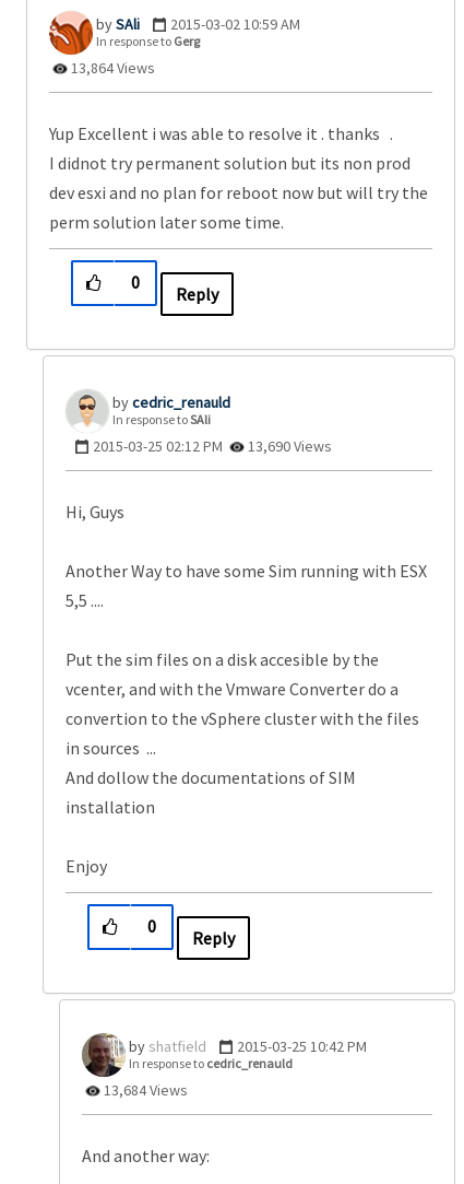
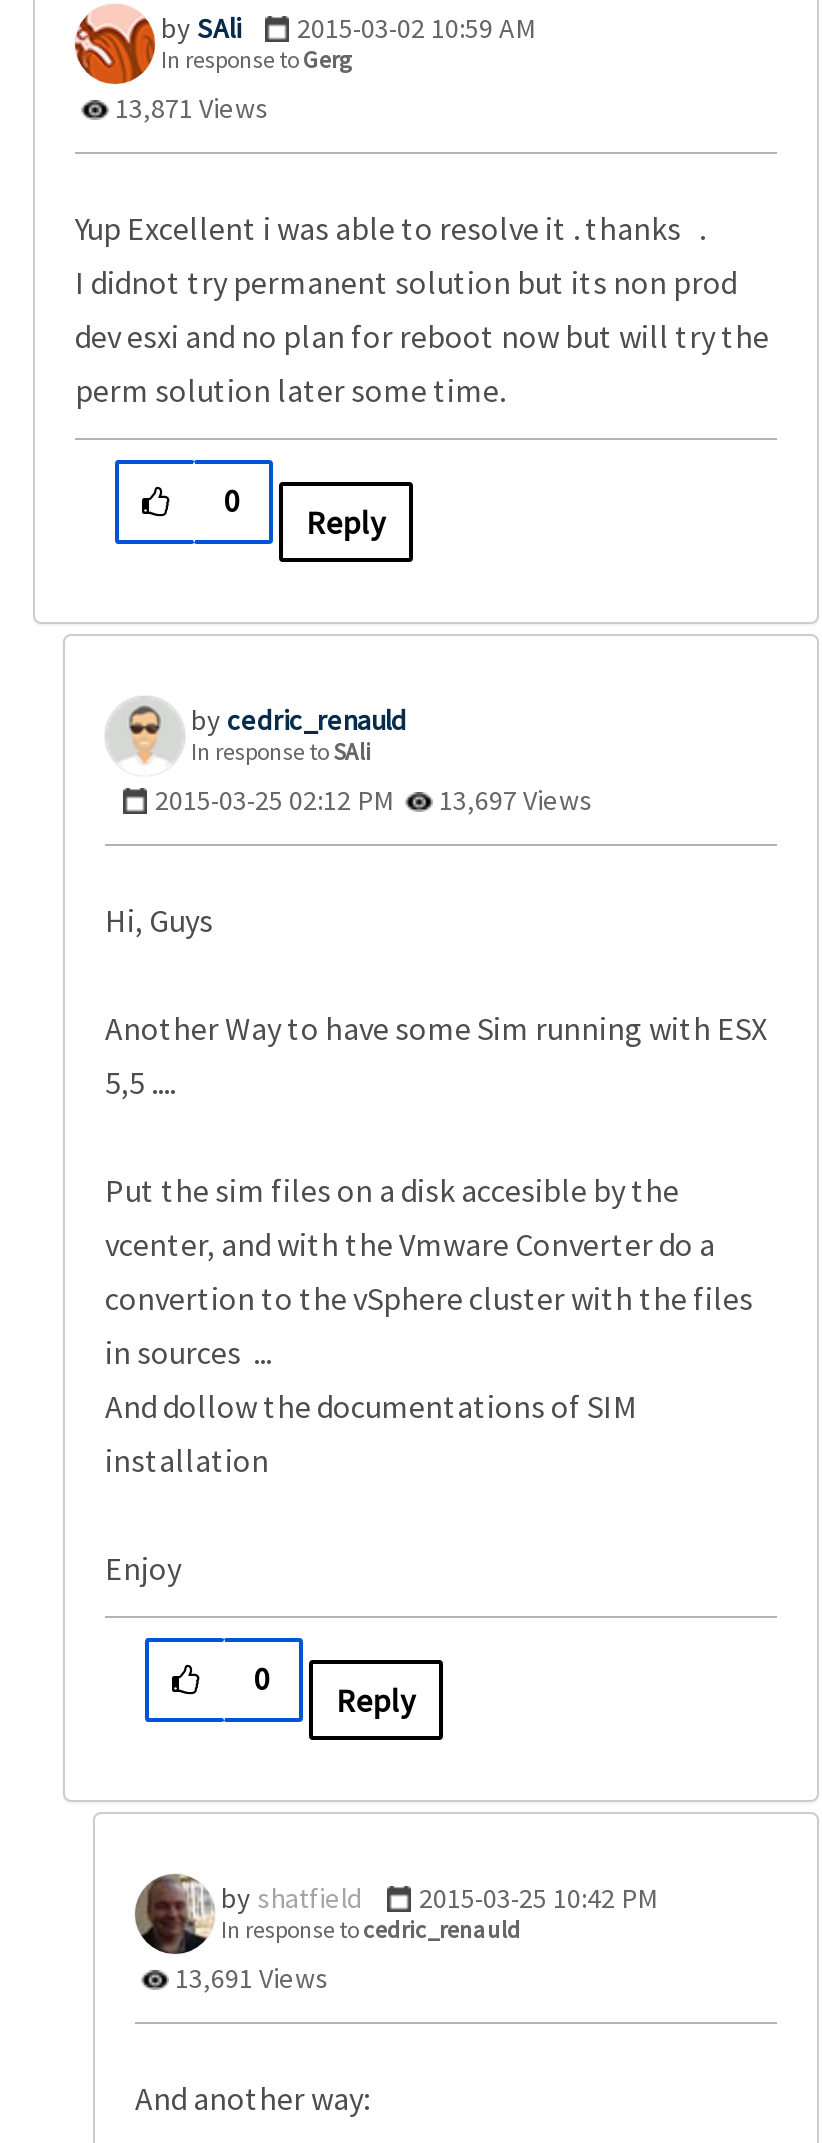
[68,58,155,77] 13,864 Views -> [109,89,269,125] 13,871 Views
[93,436,332,455] 2015-03-25 02:12 PM 13,690 Views -> [155,781,593,817] 2015-03-25 02:12 PM 13,697 Views
[100,1080,188,1099] 13,684 Views -> [169,1959,329,1995] 13,691 Views

